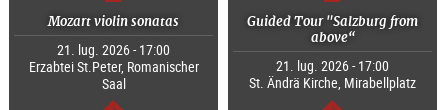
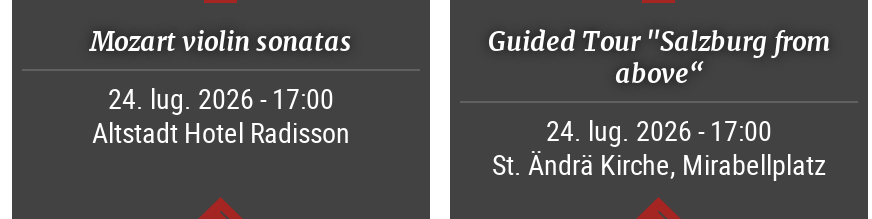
[28,40,198,93] 21. lug. 2026 - 17:00 | Erzabtei St.Peter, Romanischer | Saal -> [92,79,350,151] 24. lug. 2026 - 17:00 | Altstadt Hotel Radisson
[276,56,389,75] 21. lug. 2026 - 17:00 -> [546,111,772,149] 24. lug. 2026 - 17:00

